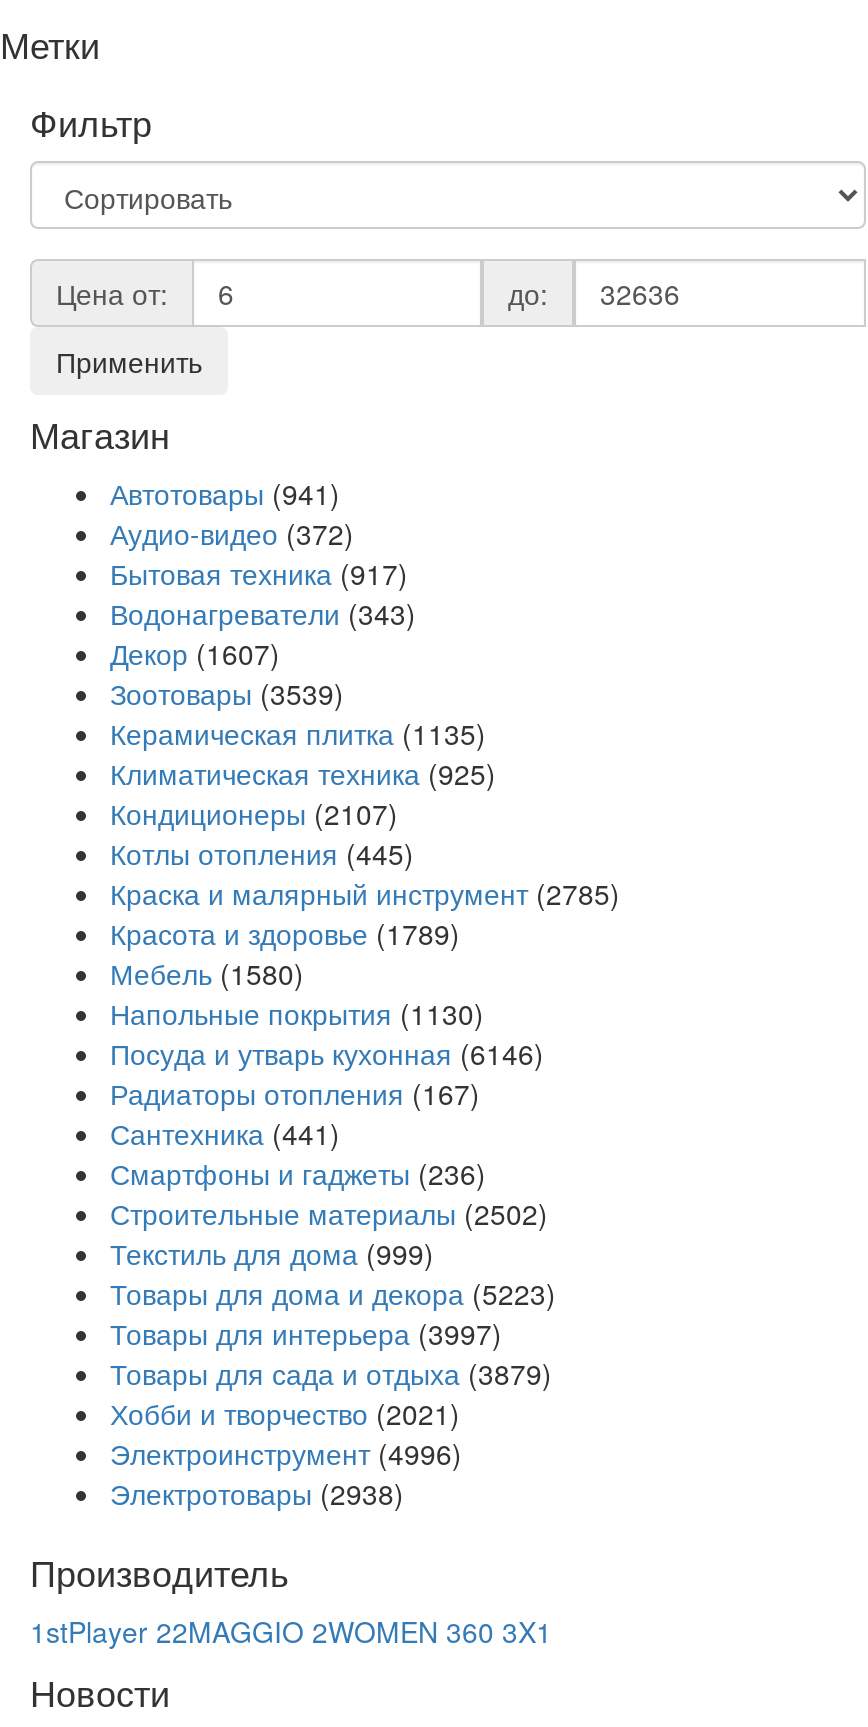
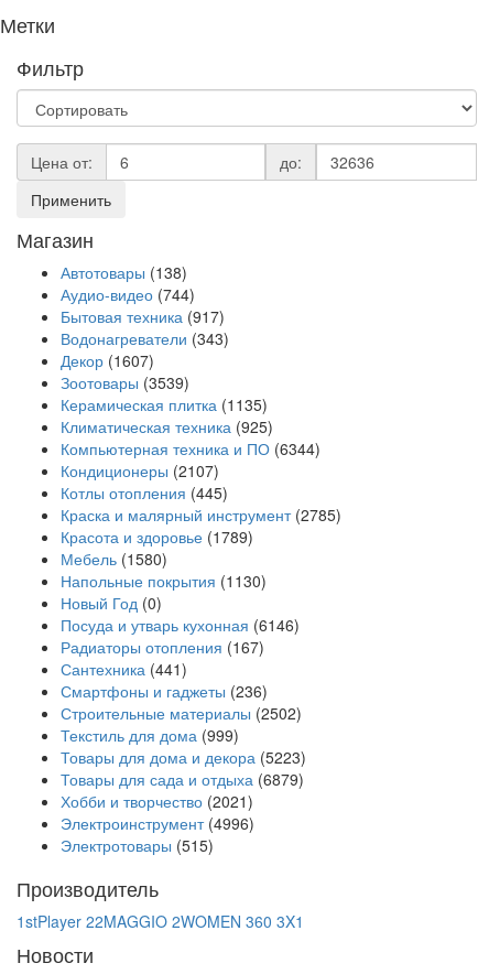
[110,474,340,514] Автотовары (941) -> [61,261,187,283] Автотовары (138)
[110,514,354,554] Аудио-видео (372) -> [61,283,195,306] Аудио-видео (744)
none -> [61,438,320,460] Компьютерная техника и ПО (6344)
none -> [61,592,162,614] Новый Год (0)
moved [110,1034,556,1314] -> [61,614,306,768]: Посуда и утварь кухонная (6146) | Радиаторы отопления (167) | Сантехника (441) | Смартфоны и гаджеты (236) | Строительные материалы (2502) | Текстиль для дома (999) | Товары для дома и декора (5223)
[110,1314,552,1394] Товары для интерьера (3997) | Товары для сада и отдыха (3879) -> [61,768,304,790] Товары для сада и отдыха (6879)
[110,1474,404,1514] Электротовары (2938) -> [61,834,214,856] Электротовары (515)

